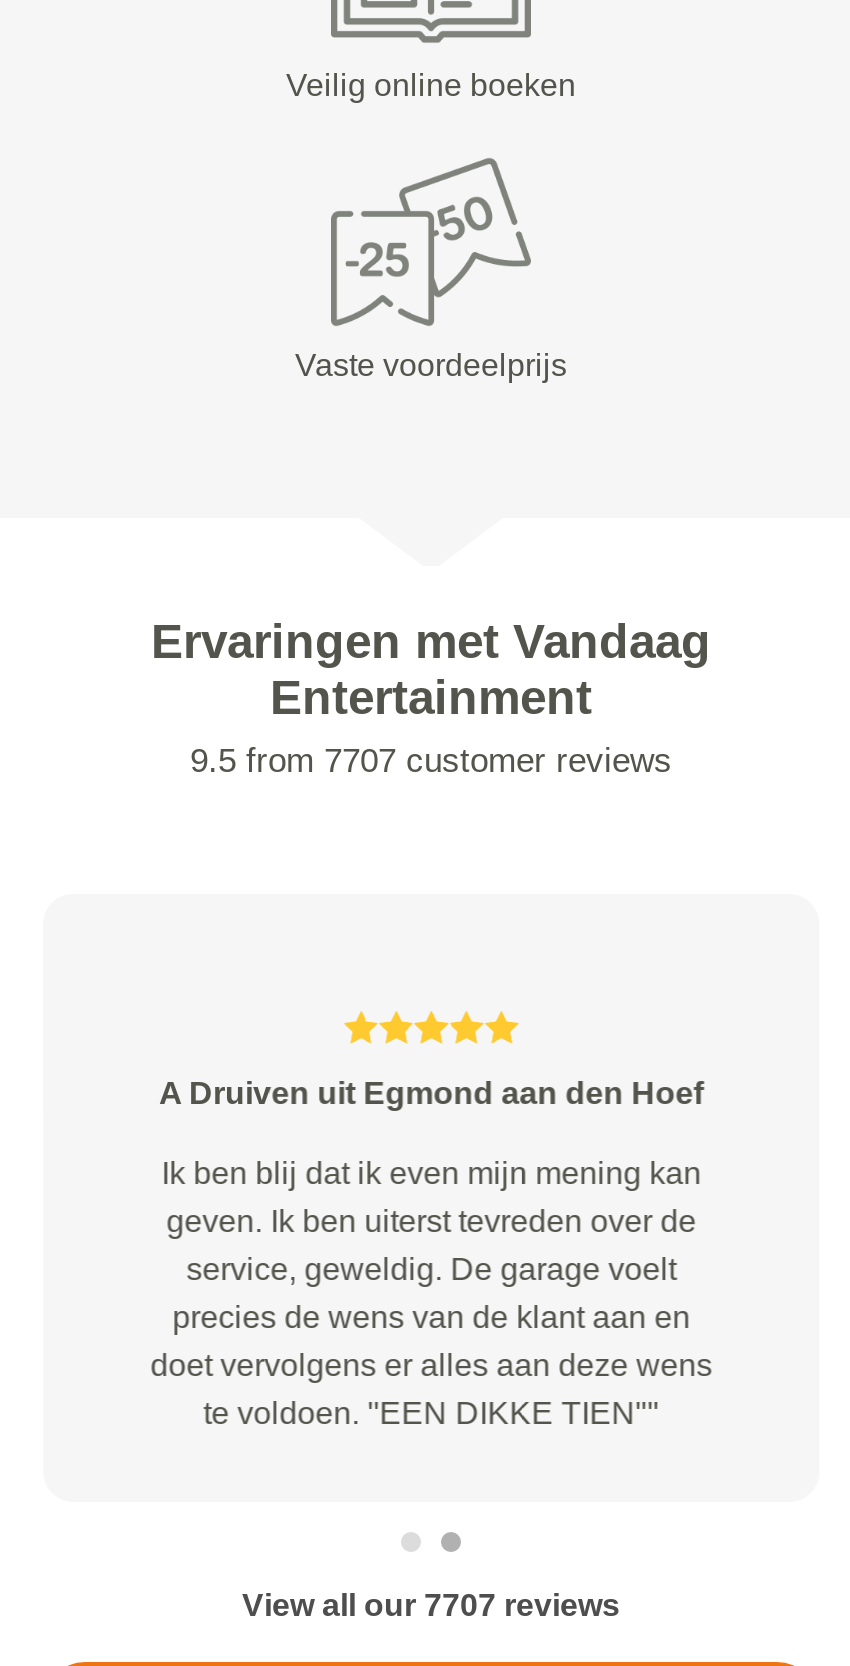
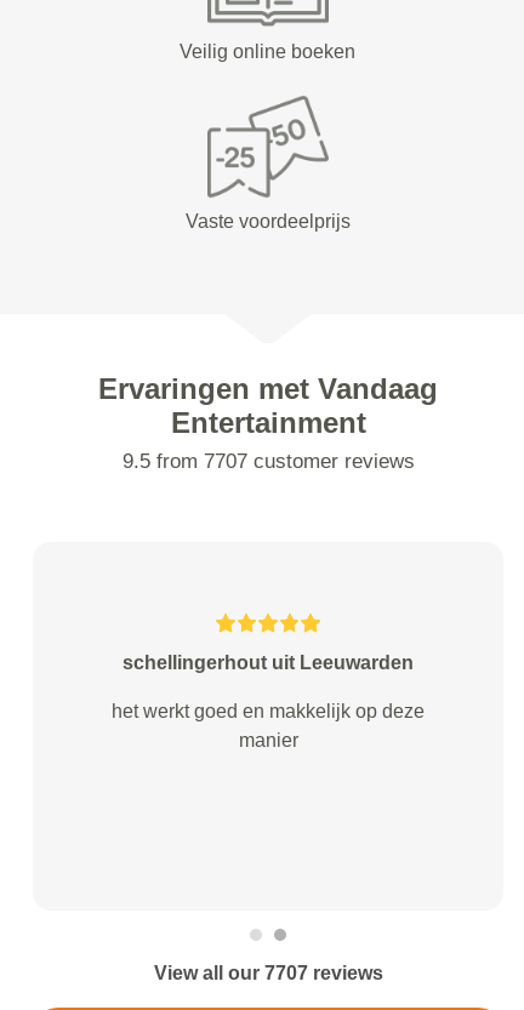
[159,1076,703,1110] A Druiven uit Egmond aan den Hoef -> [123,652,414,673] schellingerhout uit Leeuwarden
[150,1156,712,1430] Ik ben blij dat ik even mijn mening kan | geven. Ik ben uiterst tevreden over de | service, geweldig. De garage voelt | precies de wens van de klant aan en | doet vervolgens er alles aan deze wens | te voldoen. ''EEN DIKKE TIEN"" -> [112,701,425,750] het werkt goed en makkelijk op deze | manier

